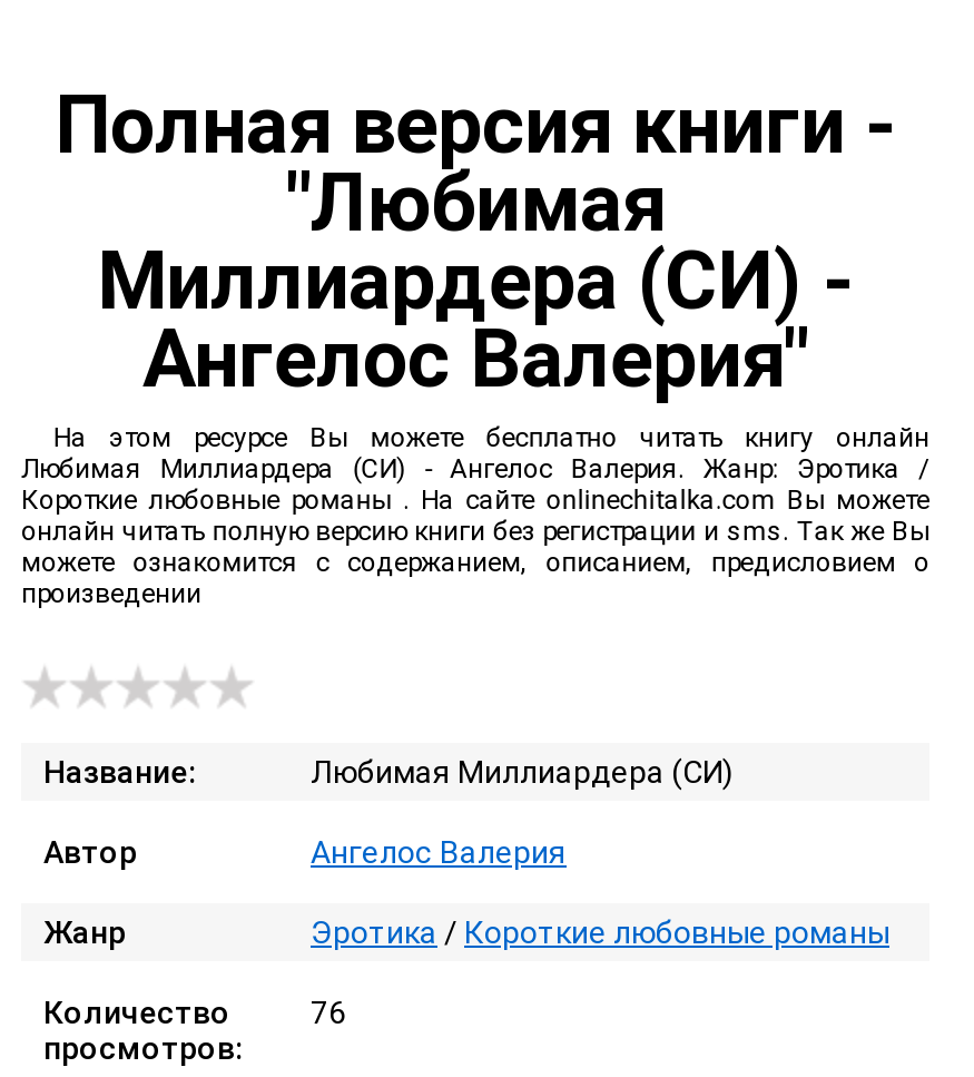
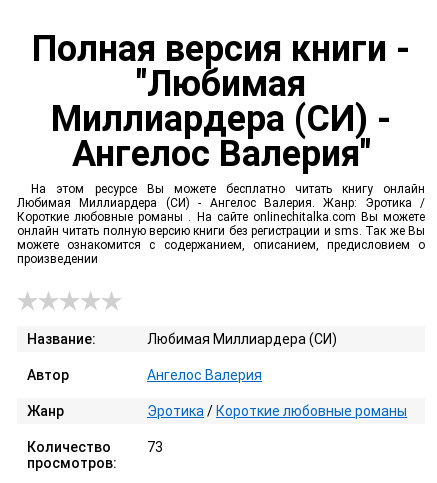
[311,995,346,1030] 76 -> [147,439,163,455] 73

